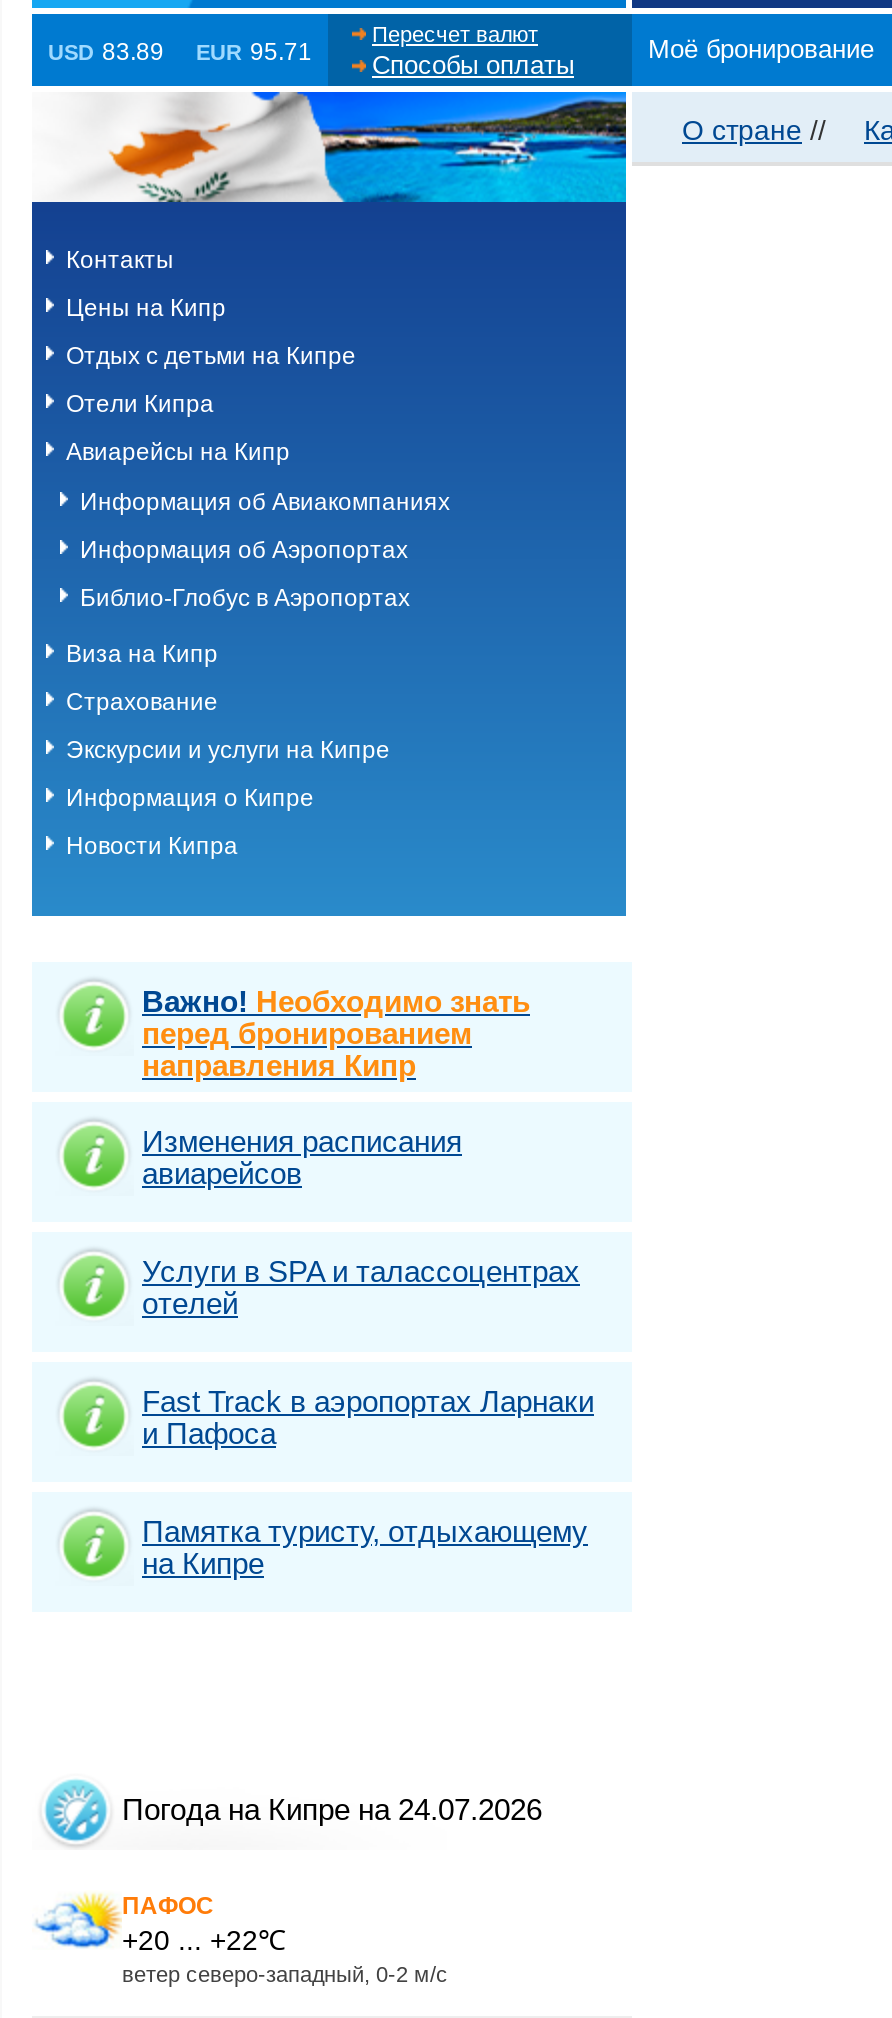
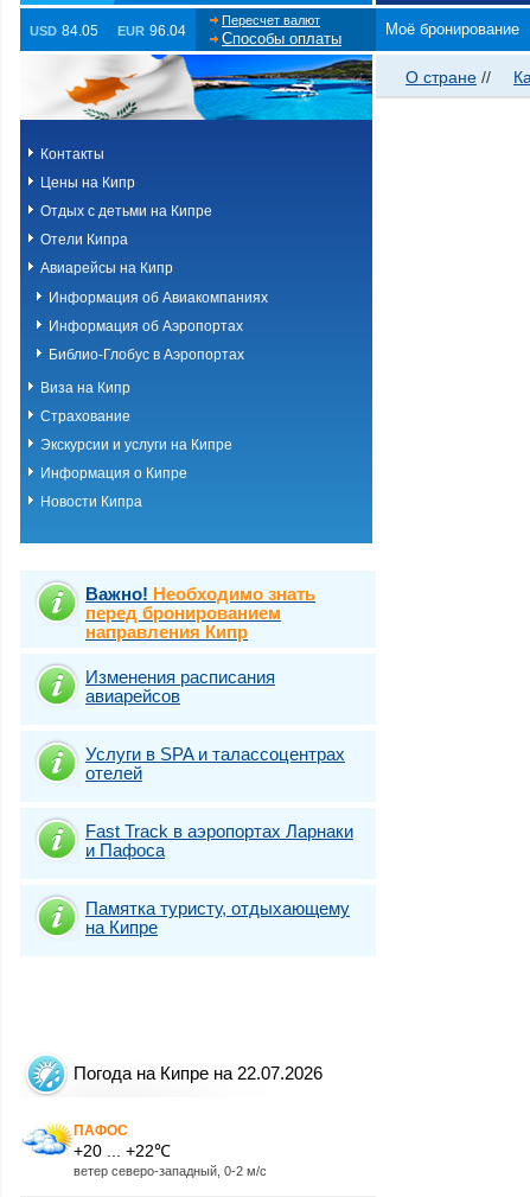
[48,38,164,66] USD 83.89 -> [30,23,98,39] USD 84.05
[196,38,312,66] EUR 95.71 -> [117,23,186,39] EUR 96.04
[122,1792,542,1826] Погода на Кипре на 24.07.2026 -> [74,1063,323,1083] Погода на Кипре на 22.07.2026

